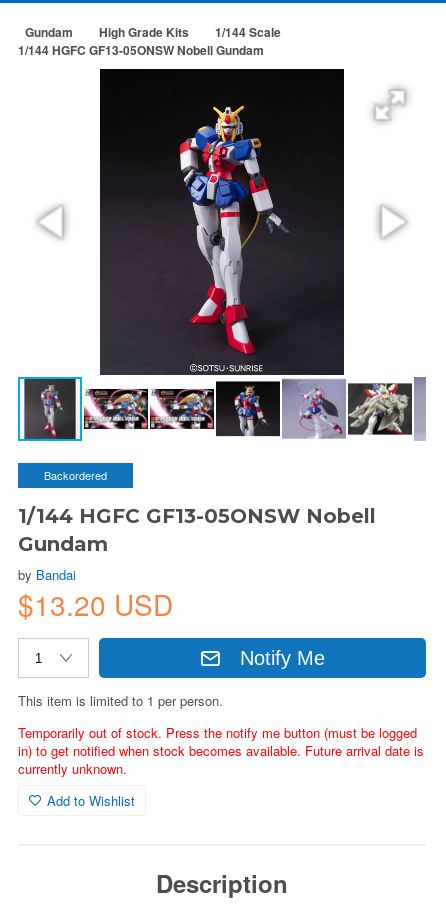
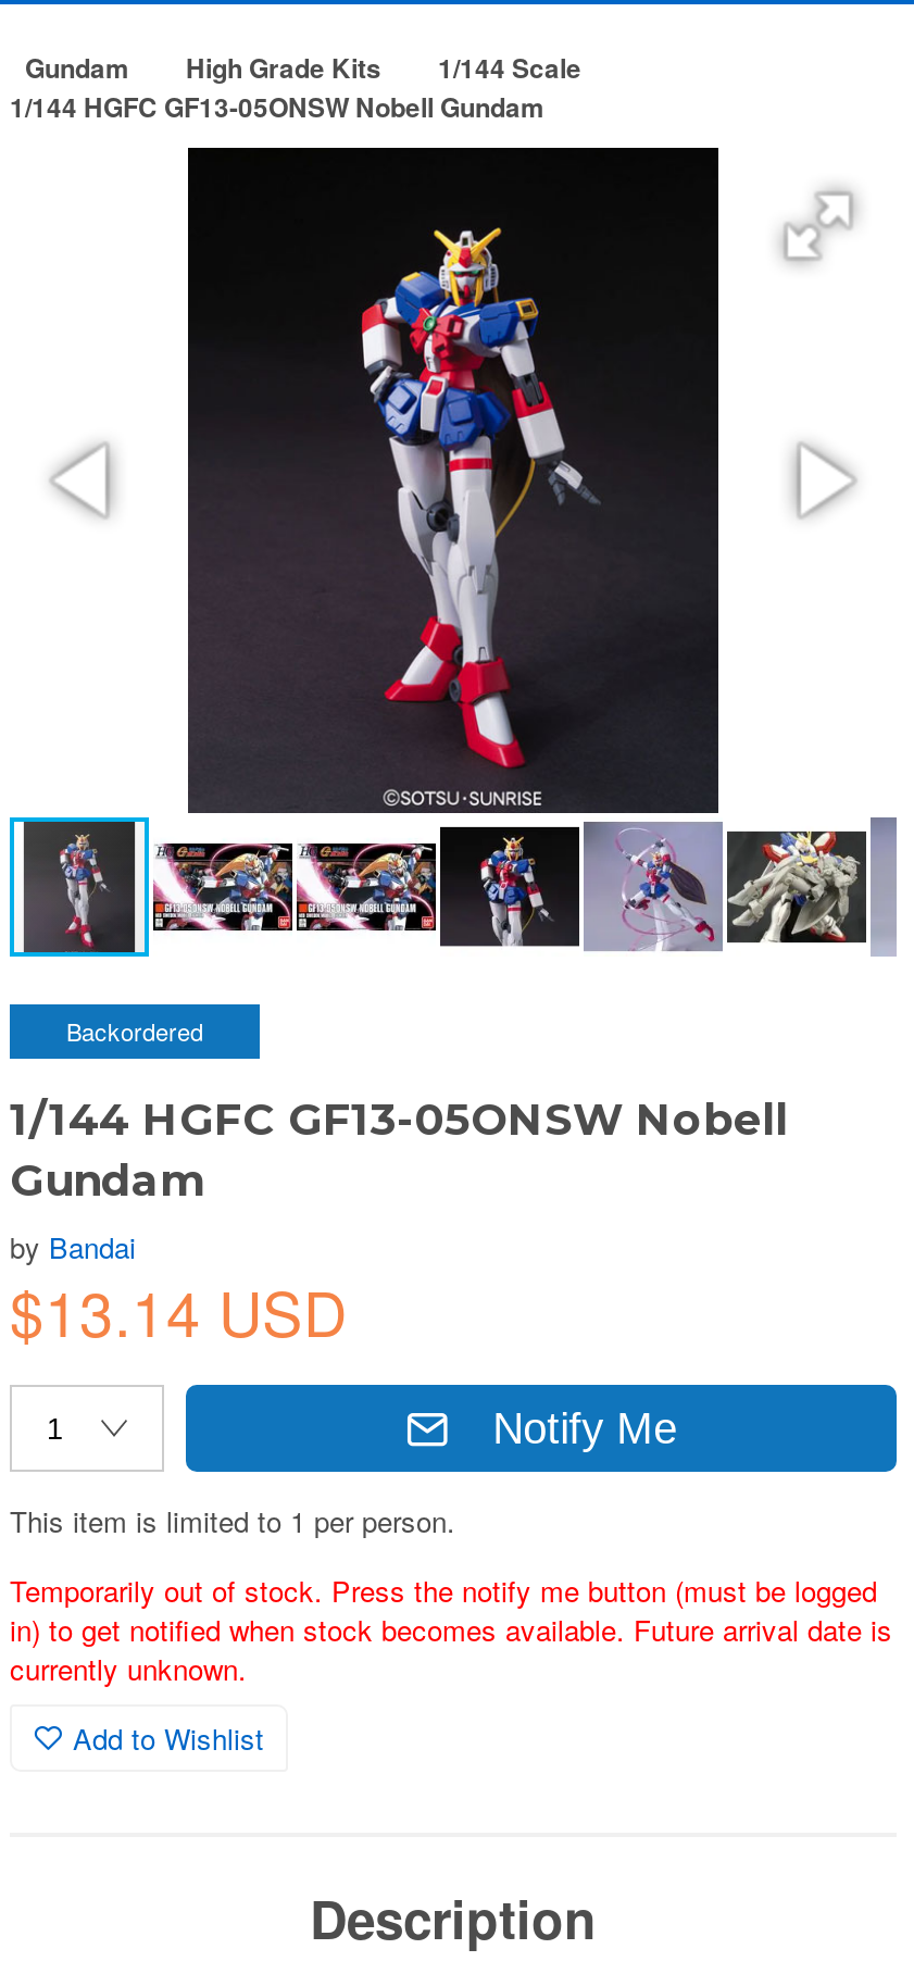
[18,584,173,624] $13.20 USD -> [10,1267,347,1354] $13.14 USD

